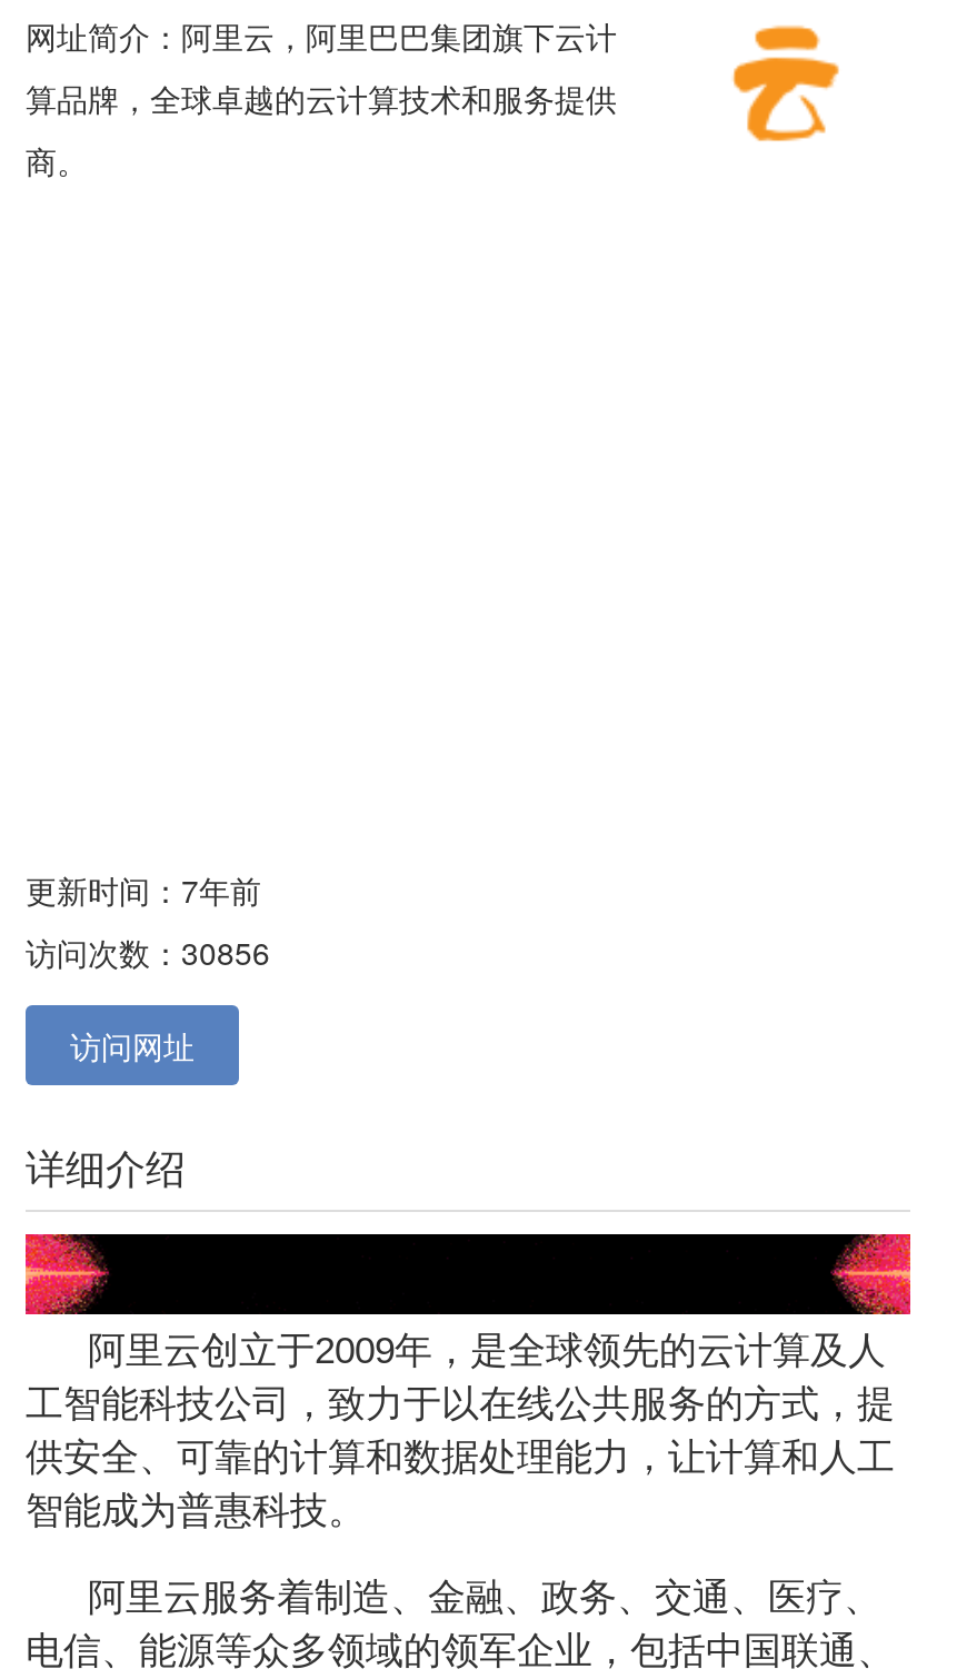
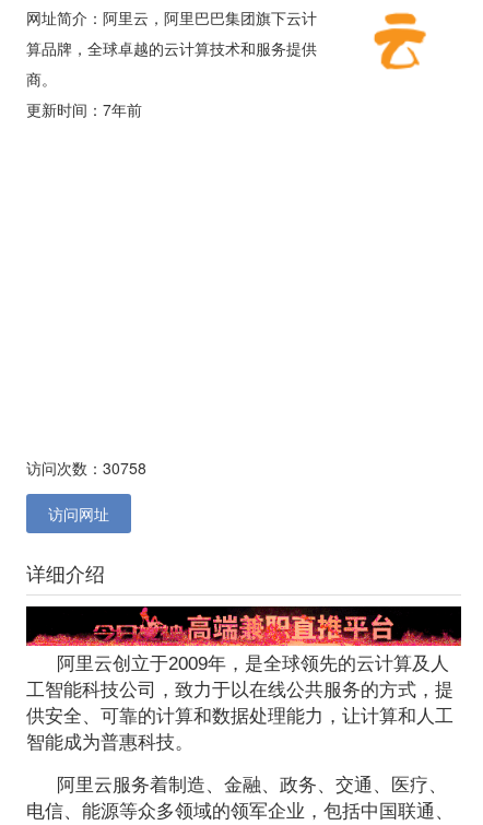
moved [26,867,261,912] -> [26,98,142,120]: 更新时间：7年前
[26,930,270,974] 访问次数：30856 -> [26,457,146,479] 访问次数：30758
[23,1232,913,1317] [image] -> [25,605,462,647] [image]

